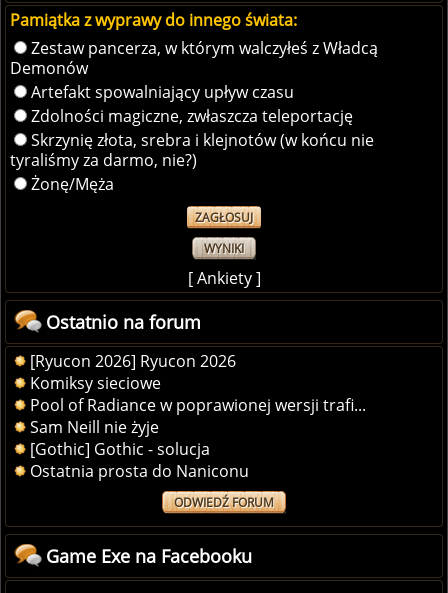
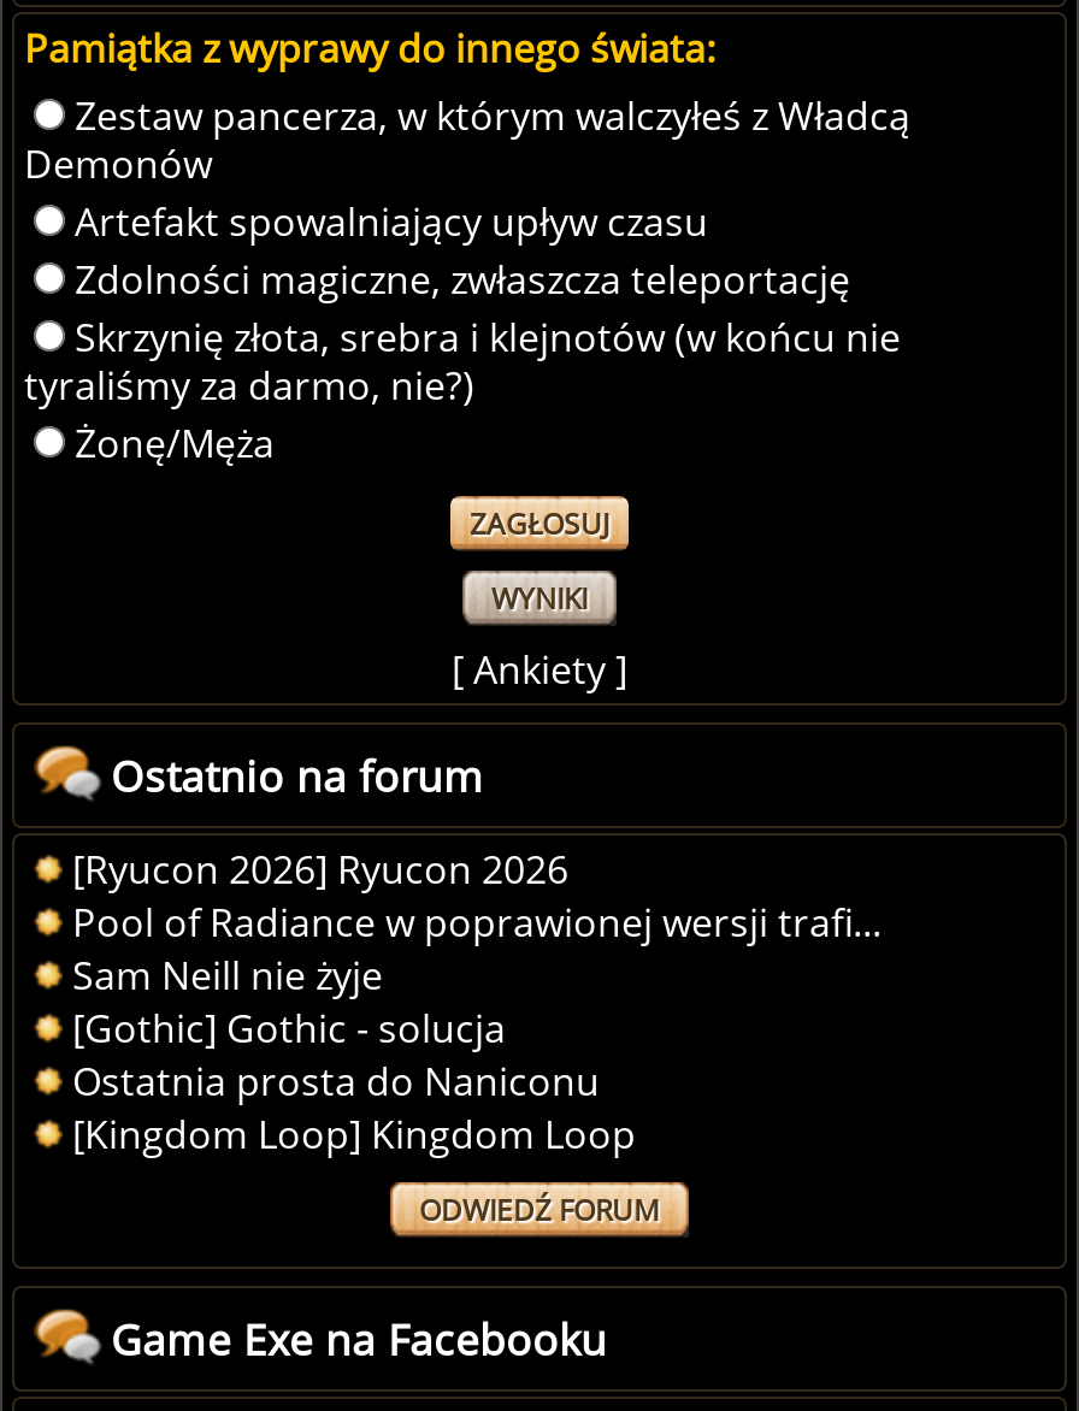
[30,372,161,394] Komiksy sieciowe -> none
moved [30,394,366,482] -> [72,896,882,1108]: Pool of Radiance w poprawionej wersji trafi... | Sam Neill nie żyje | [Gothic] Gothic - solucja | Ostatnia prosta do Naniconu
none -> [72,1108,636,1161] [Kingdom Loop] Kingdom Loop

